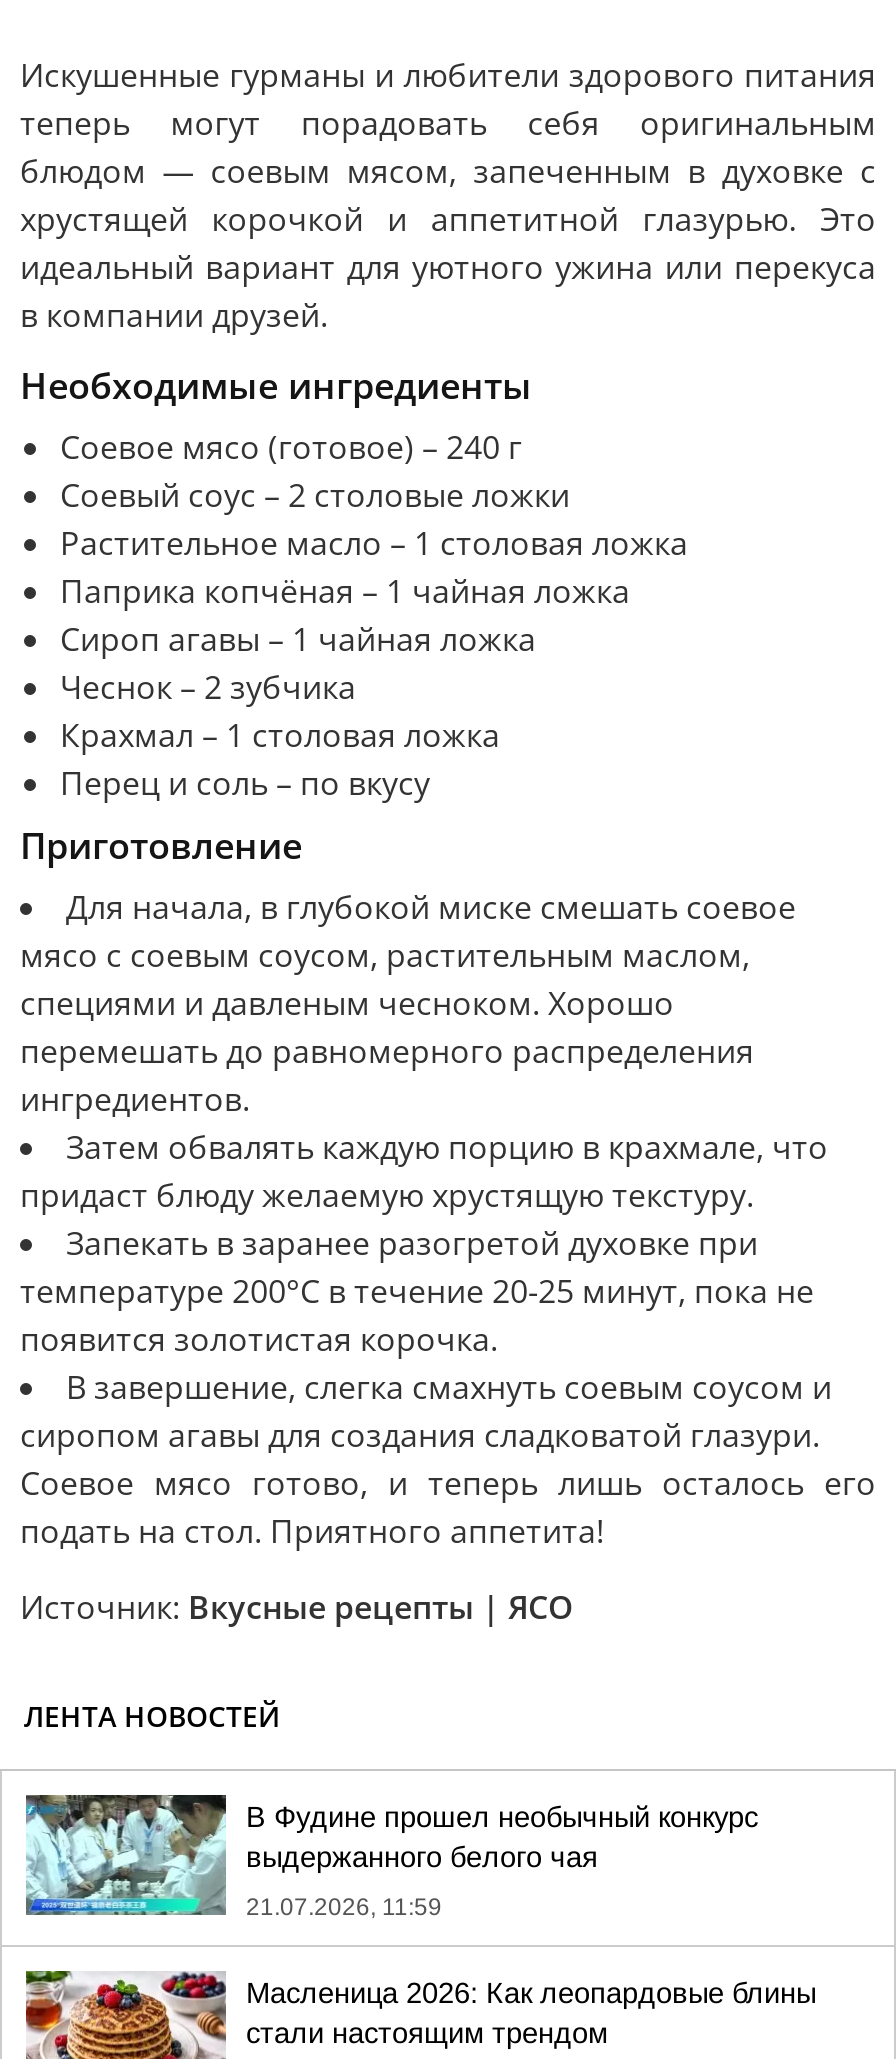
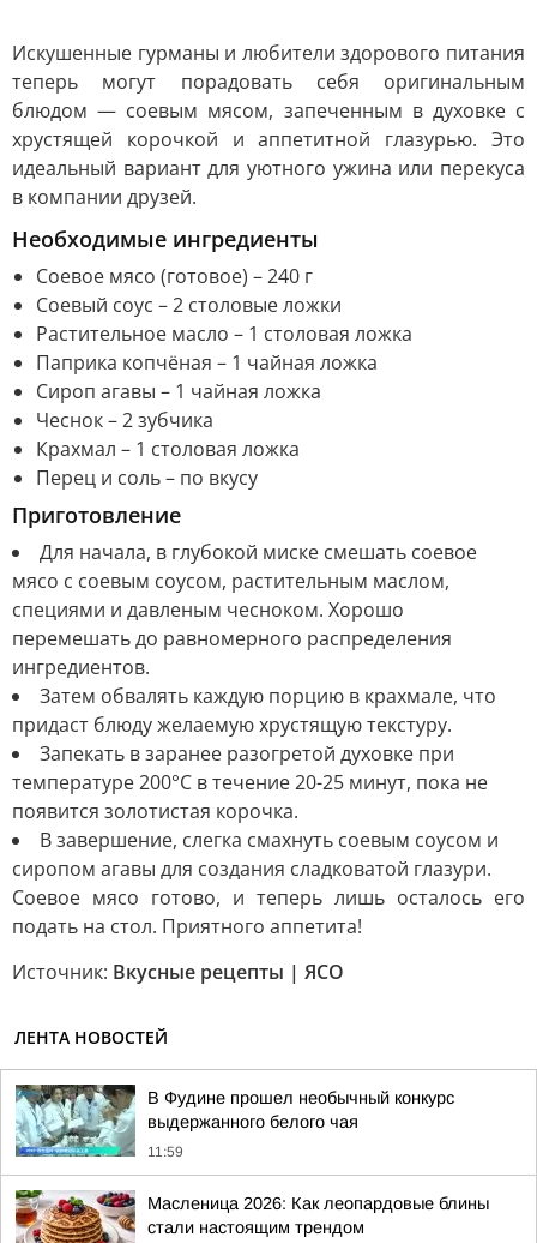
[246,1893,442,1921] 21.07.2026, 11:59 -> [147,1143,183,1160] 11:59

